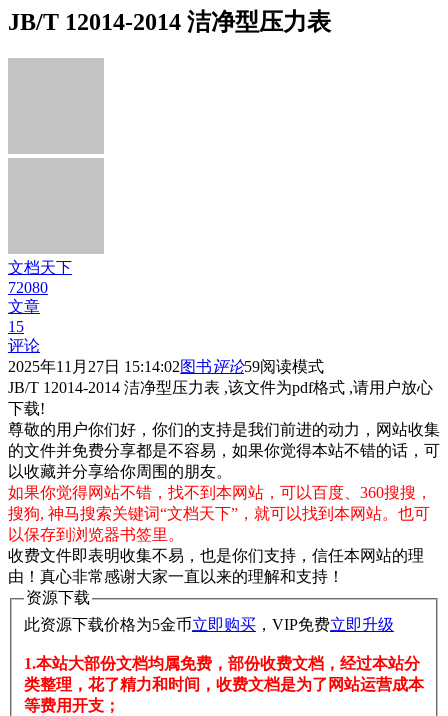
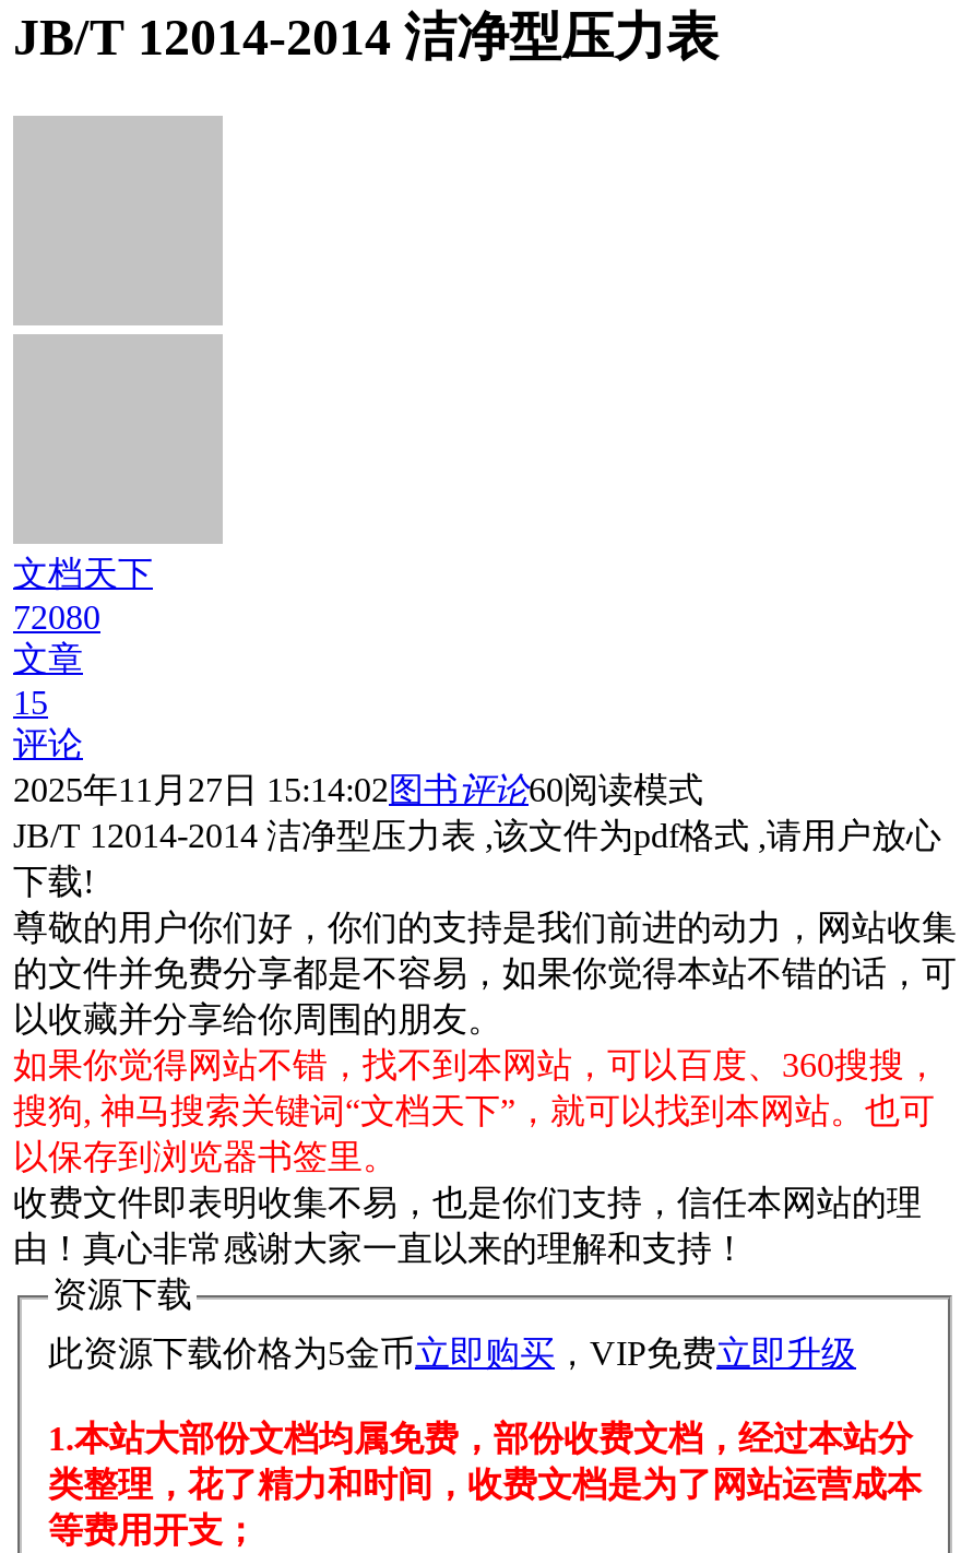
[8,358,324,375] 2025年11月27日 15:14:02图书评论59阅读模式 -> [13,772,703,809] 2025年11月27日 15:14:02图书评论60阅读模式

